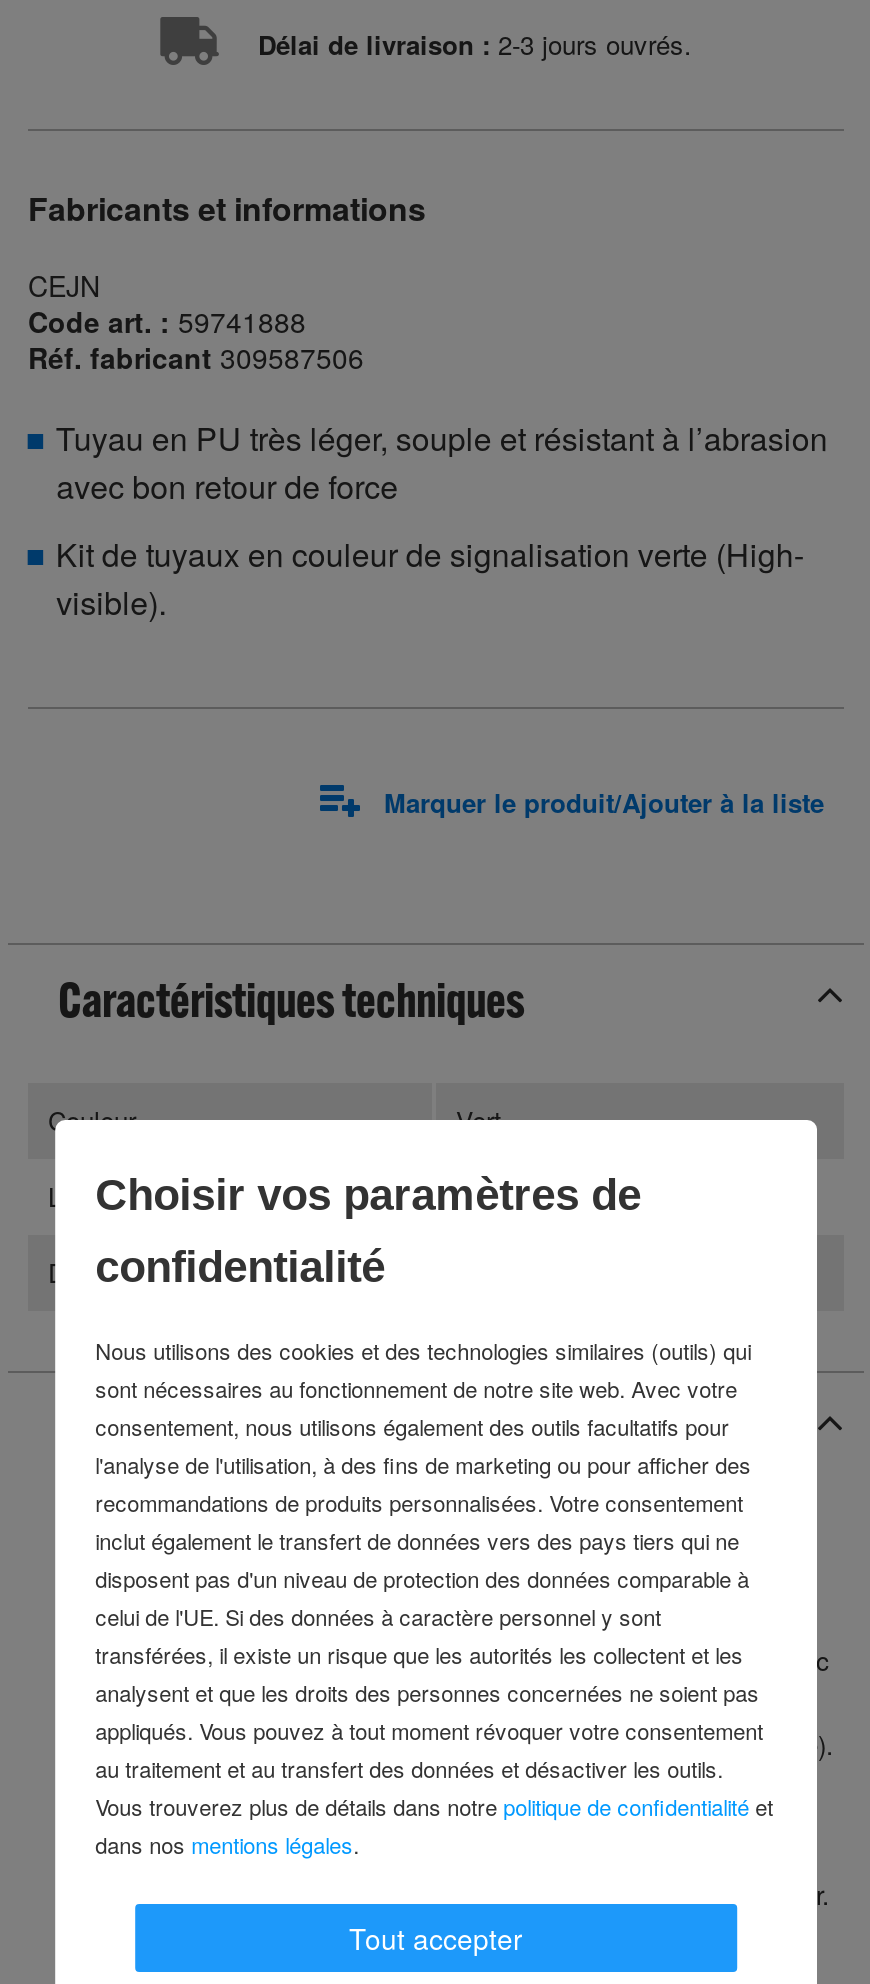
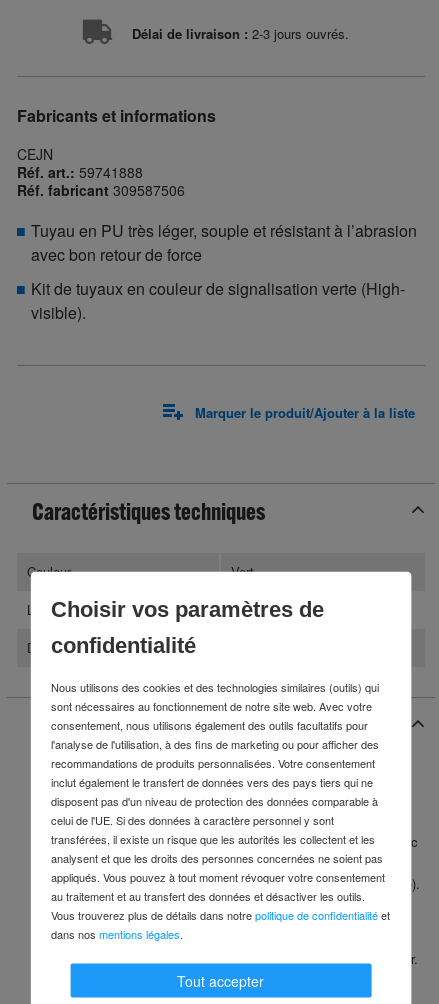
[28,301,306,341] Code art. : 59741888 -> [17,162,143,182] Réf. art.: 59741888

